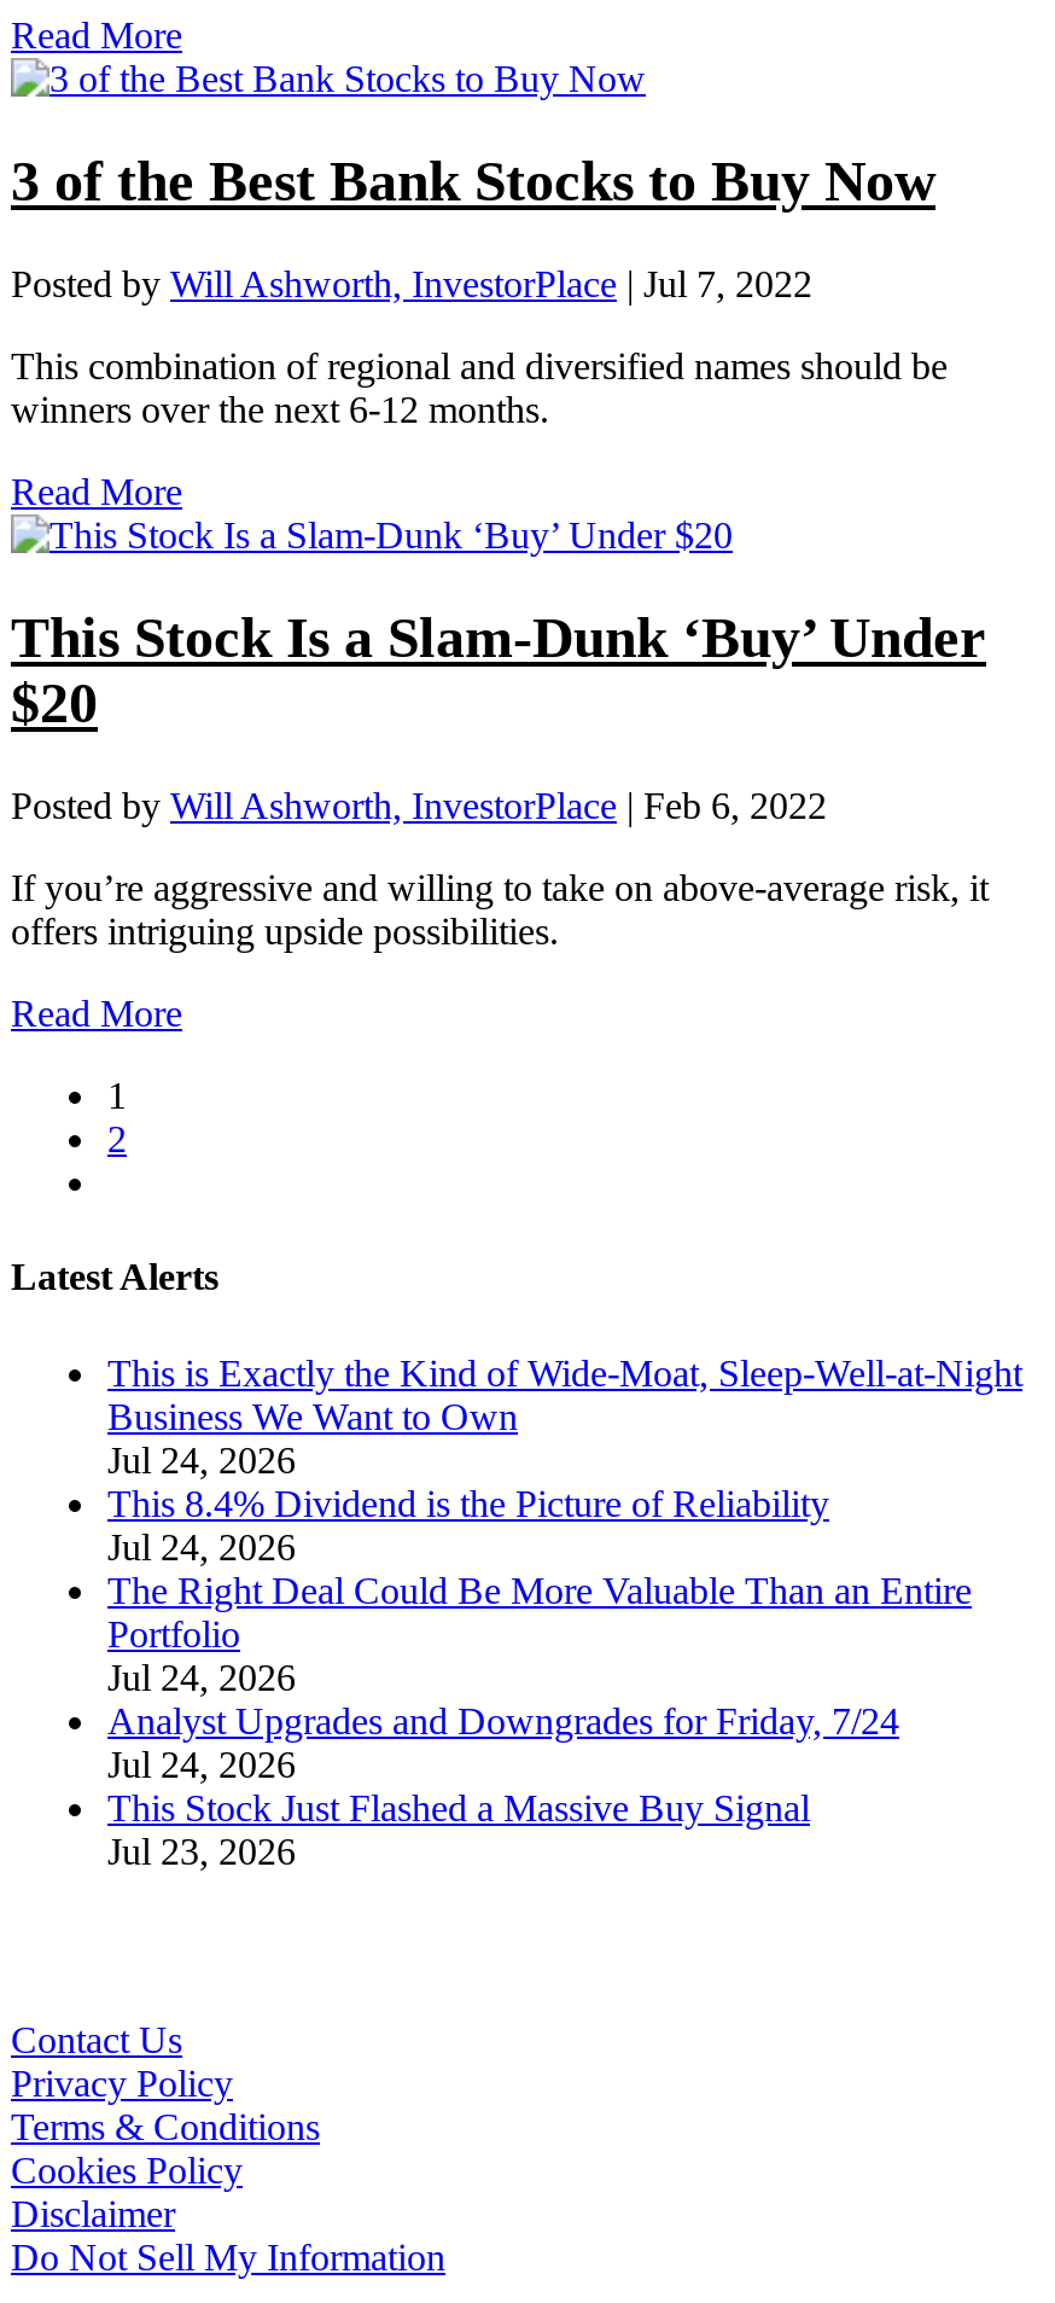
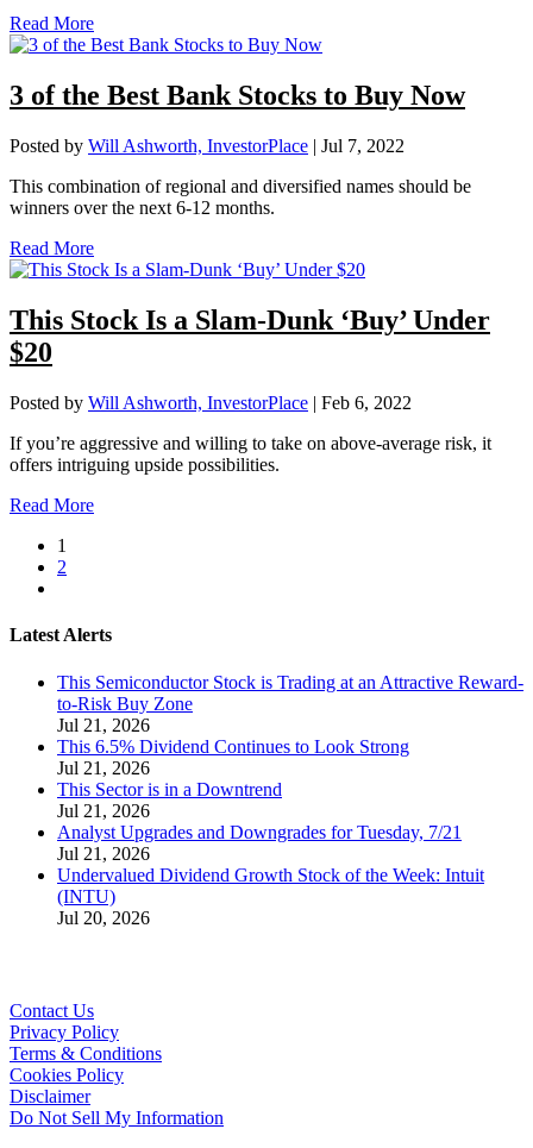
[107,1352,1022,1871] This is Exactly the Kind of Wide-Moat, Sleep-Well-at-Night | Business We Want to Own | Jul 24, 2026 | This 8.4% Dividend is the Picture of Reliability | Jul 24, 2026 | The Right Deal Could Be More Valuable Than an Entire | Portfolio | Jul 24, 2026 | Analyst Upgrades and Downgrades for Friday, 7/24 | Jul 24, 2026 | This Stock Just Flashed a Massive Buy Signal | Jul 23, 2026 -> [57,672,523,927] This Semiconductor Stock is Trading at an Attractive Reward- | to-Risk Buy Zone | Jul 21, 2026 | This 6.5% Dividend Continues to Look Strong | Jul 21, 2026 | This Sector is in a Downtrend | Jul 21, 2026 | Analyst Upgrades and Downgrades for Tuesday, 7/21 | Jul 21, 2026 | Undervalued Dividend Growth Stock of the Week: Intuit | (INTU) | Jul 20, 2026

